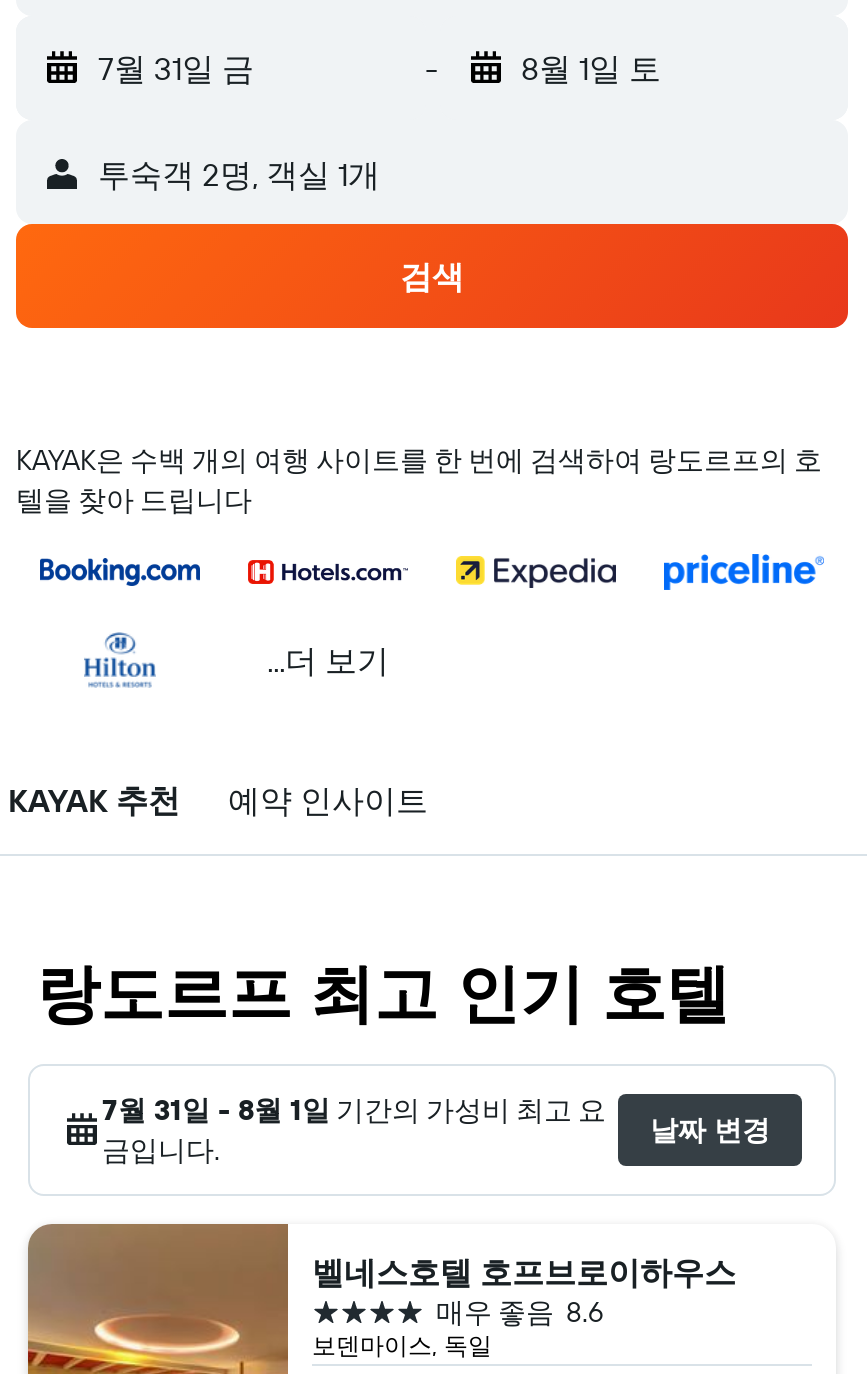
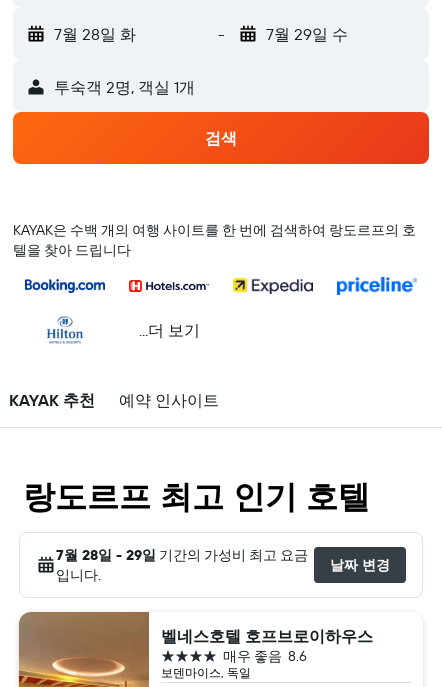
[98,48,254,88] 7월 31일 금 -> [54,24,136,44] 7월 28일 화
[521,48,661,88] 8월 1일 토 -> [265,24,347,44] 7월 29일 수
[102,1092,606,1168] 7월 31일 - 8월 1일 기간의 가성비 최고 요 | 금입니다. -> [56,546,308,584] 7월 28일 - 29일 기간의 가성비 최고 요금 | 입니다.

